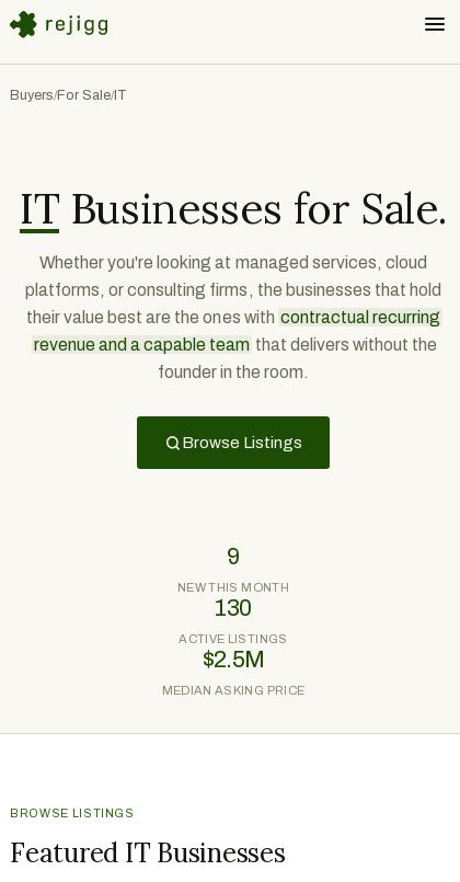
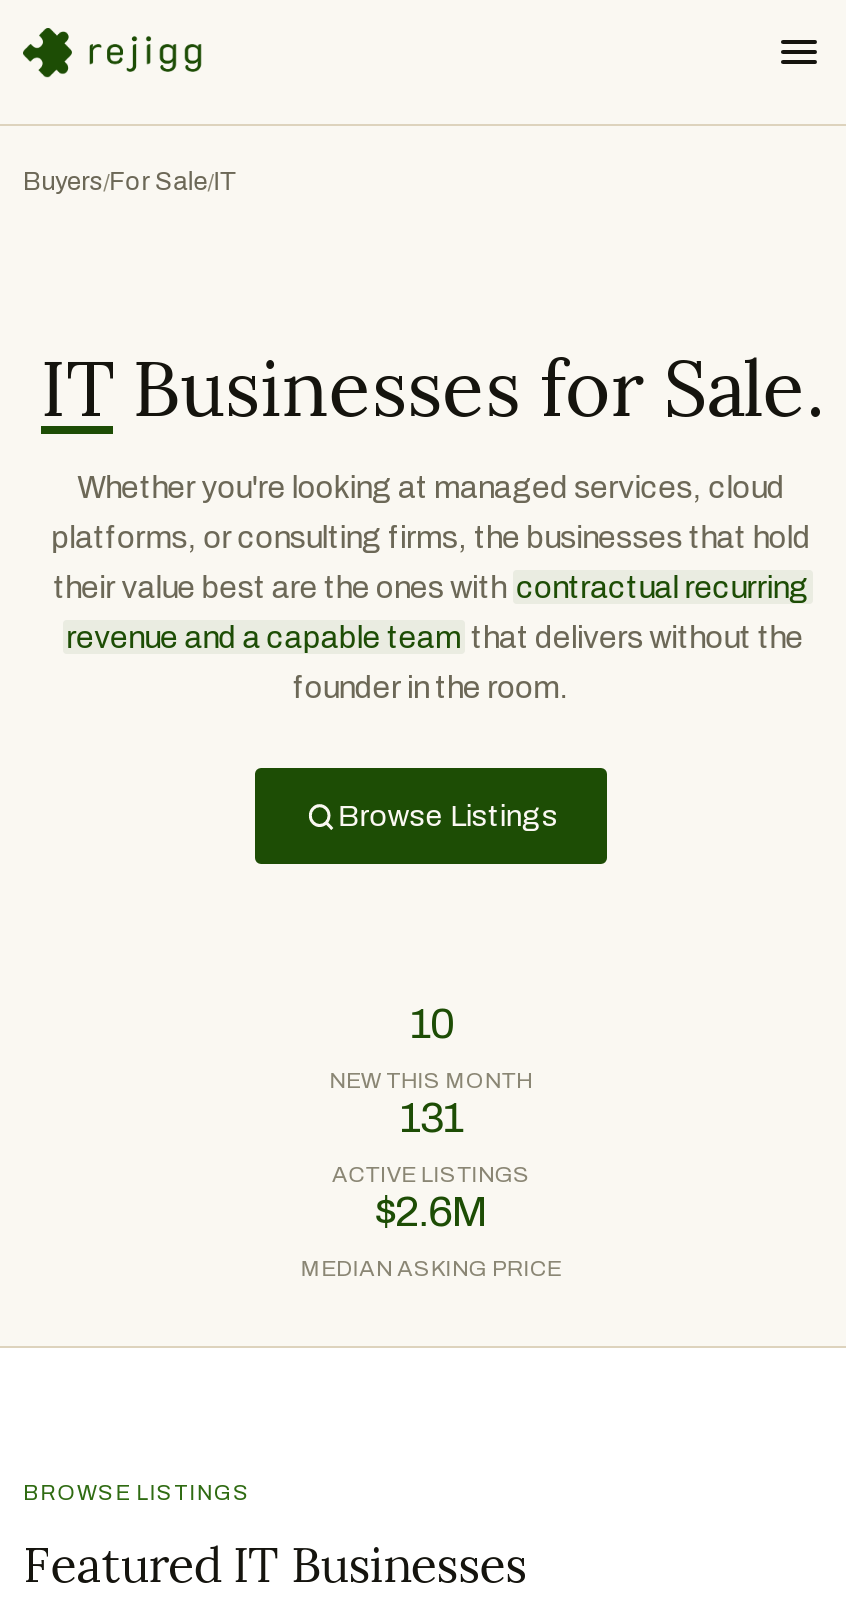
[227,544,240,570] 9 -> [409,1001,453,1049] 10
[215,595,251,622] 130 -> [399,1095,463,1143] 131
[202,647,264,673] $2.5M -> [374,1189,488,1237] $2.6M

